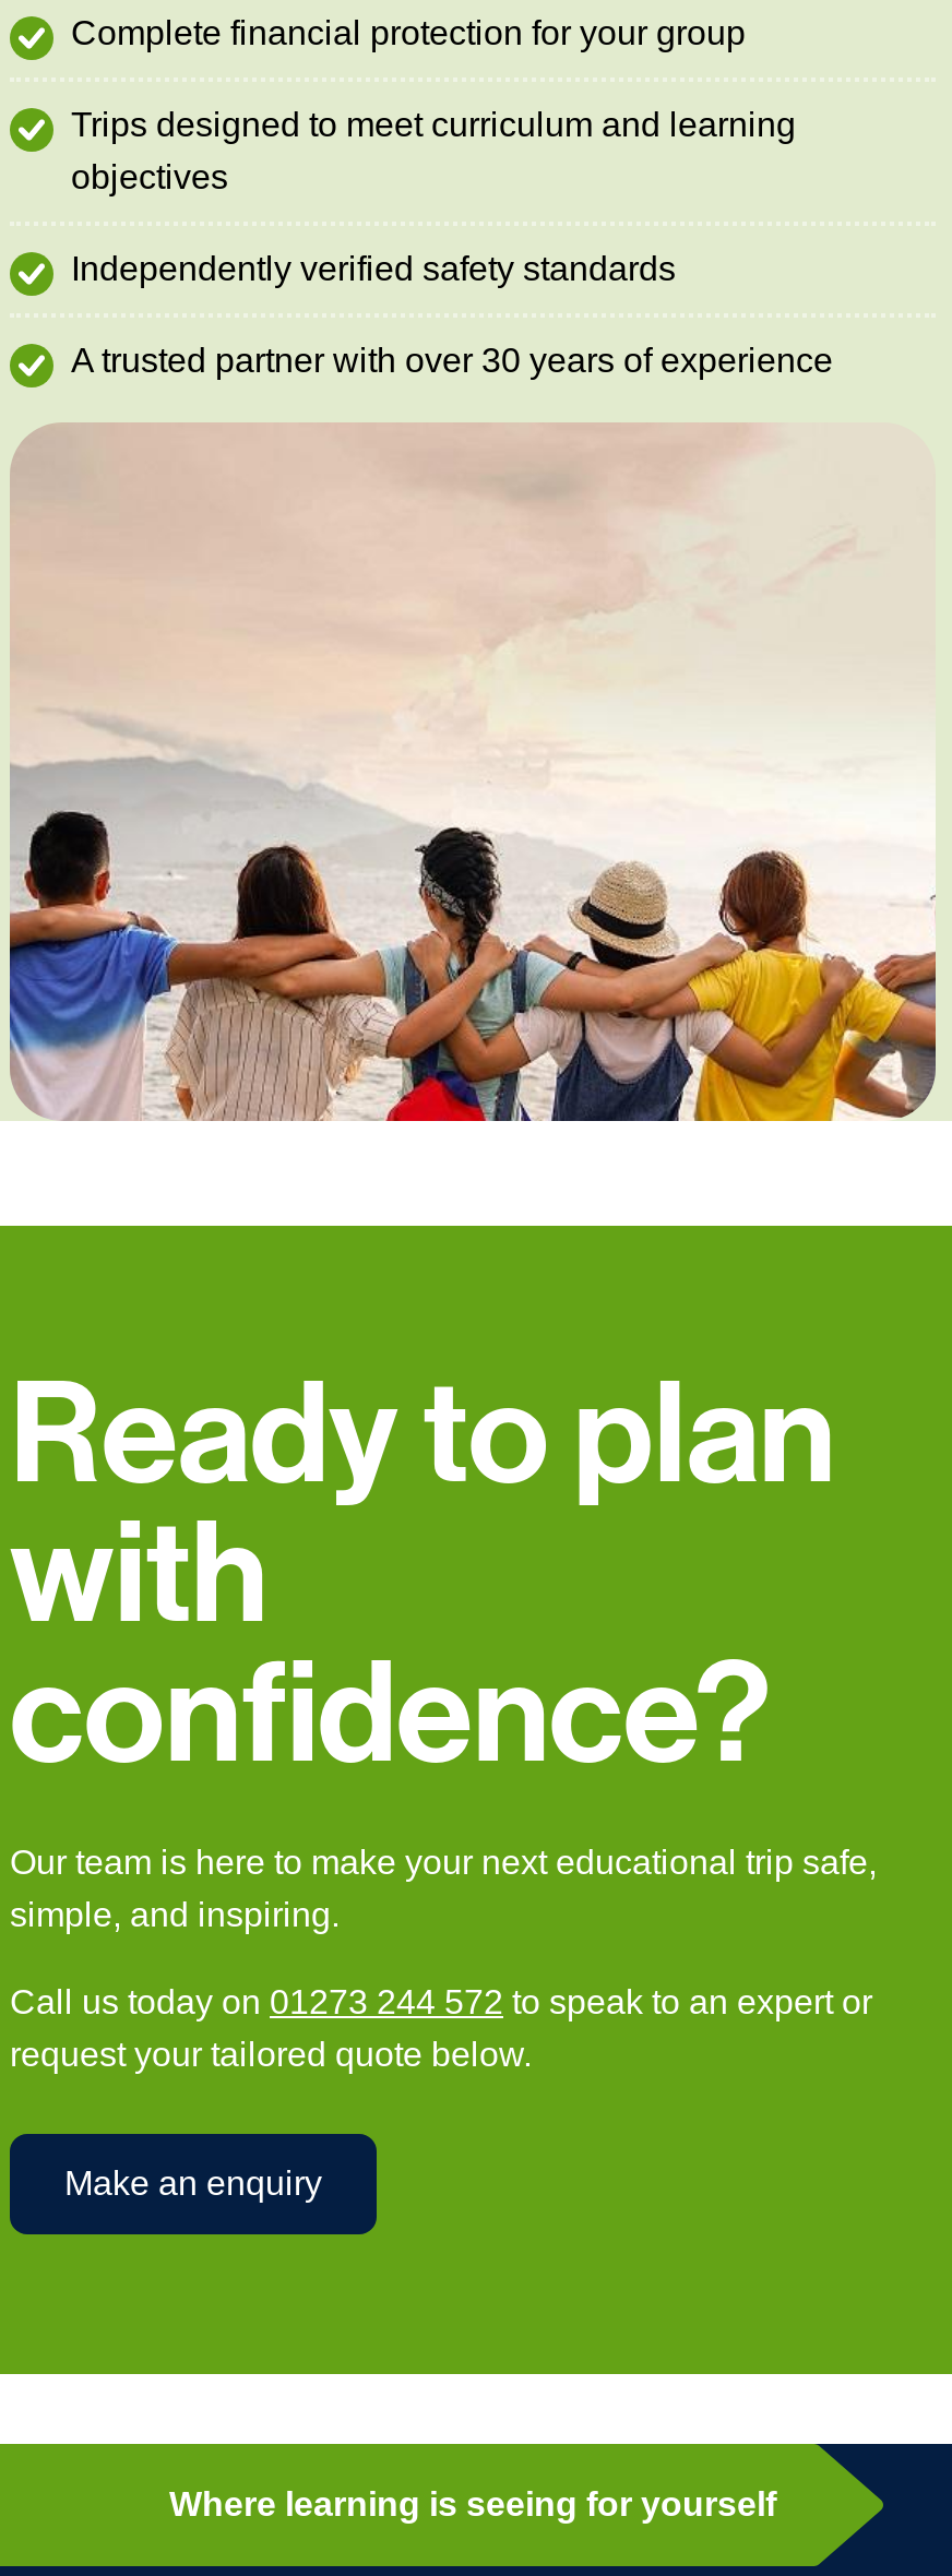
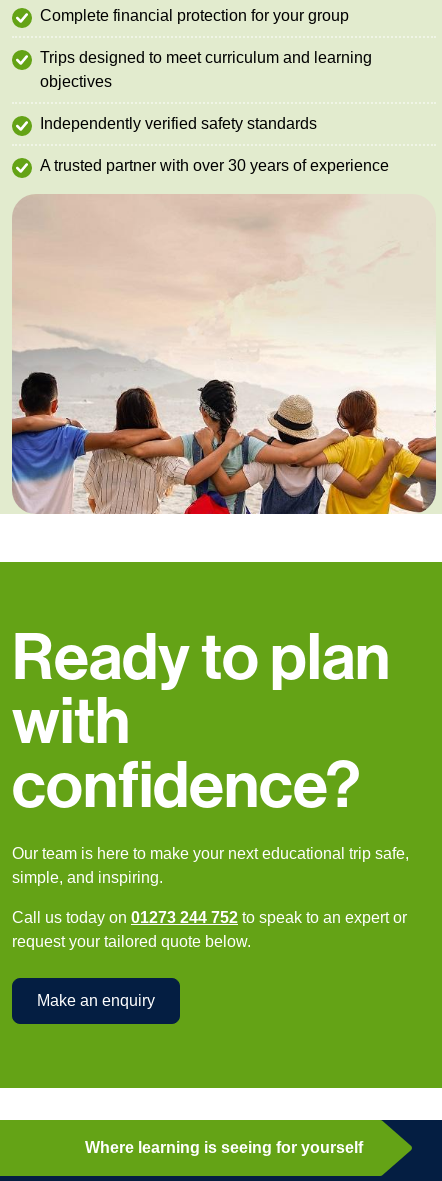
[10,1984,872,2021] Call us today on 01273 244 572 to speak to an expert or -> [12,909,407,926] Call us today on 01273 244 752 to speak to an expert or

